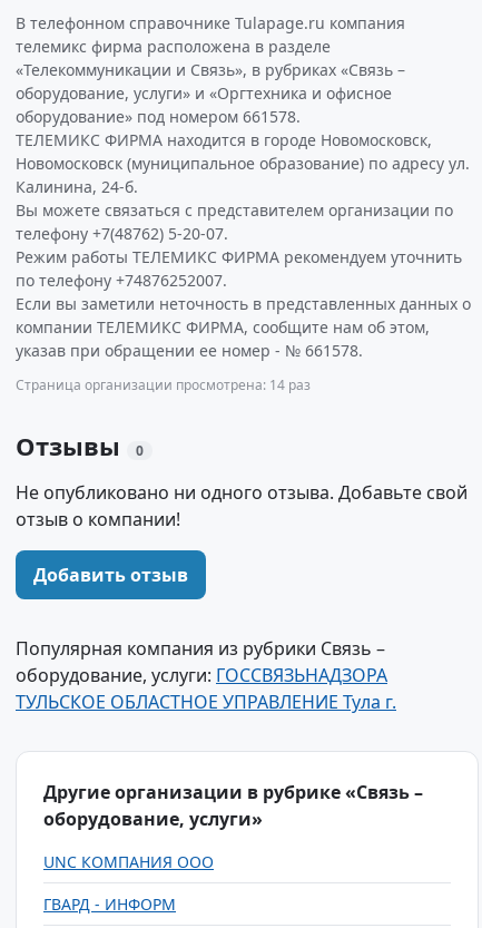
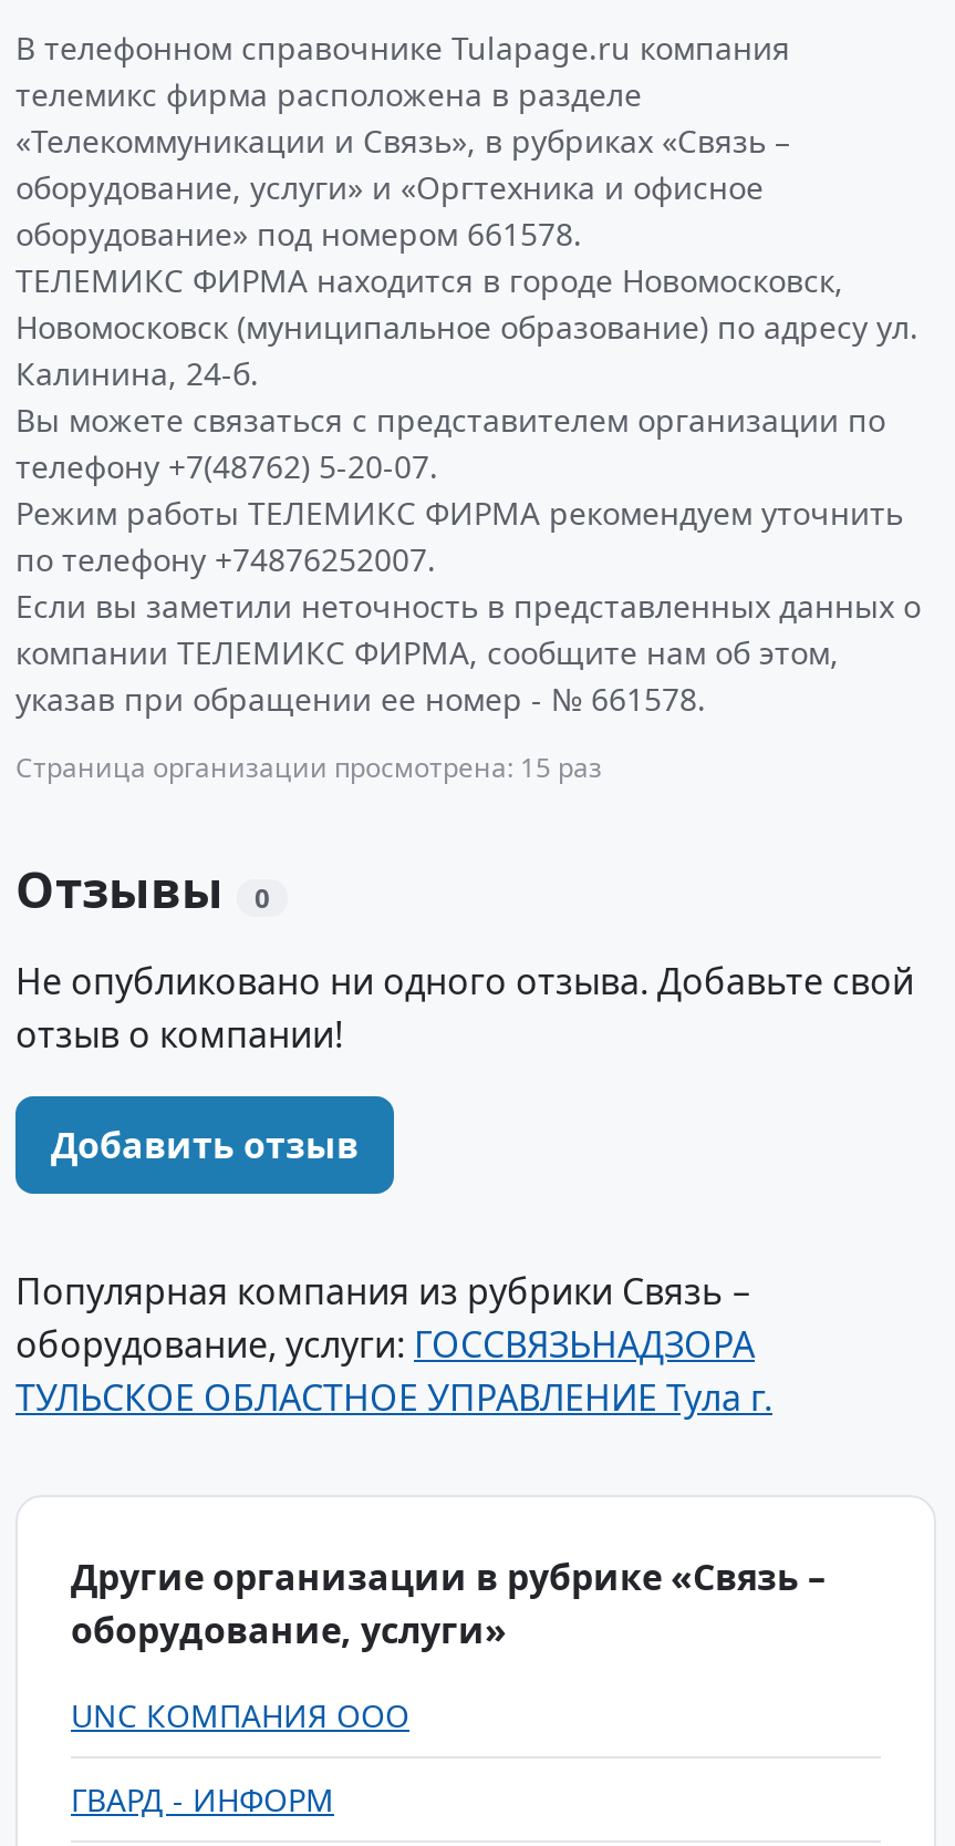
[16,375,311,394] Страница организации просмотрена: 14 раз -> [15,749,602,786] Страница организации просмотрена: 15 раз

